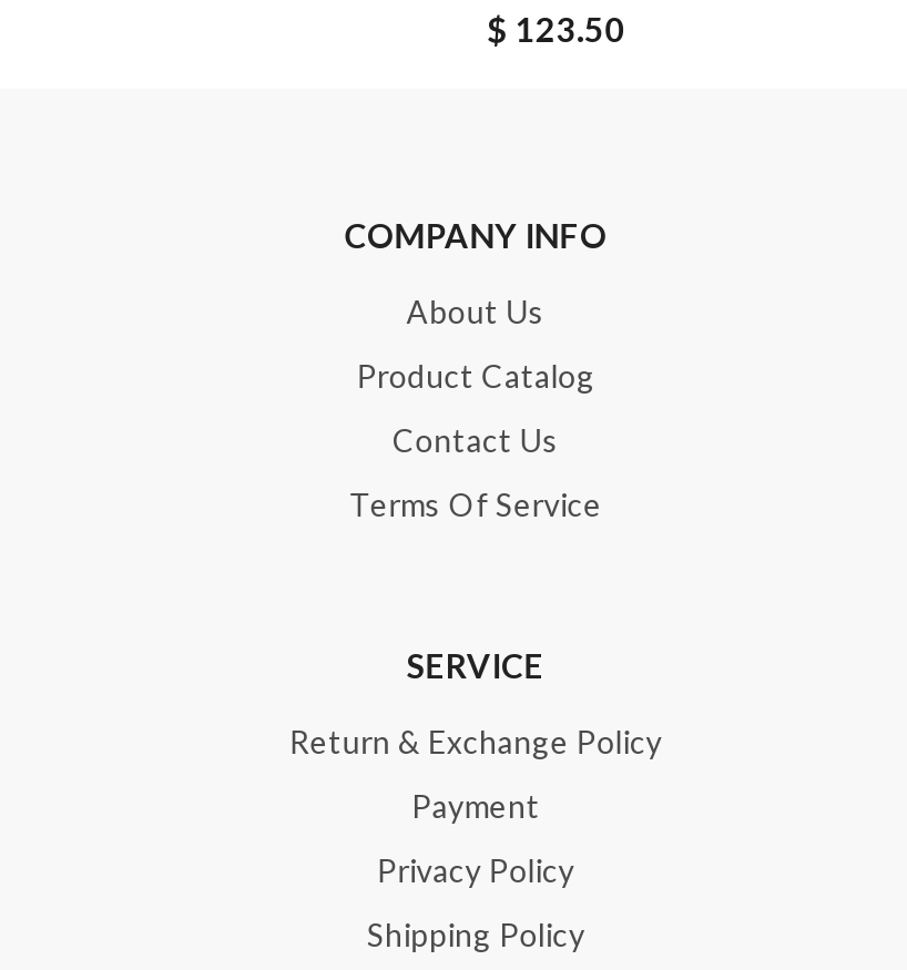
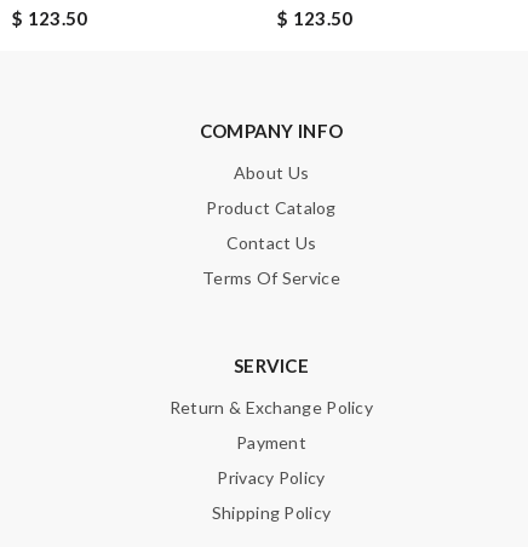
none -> [12,8,88,30] $ 123.50

